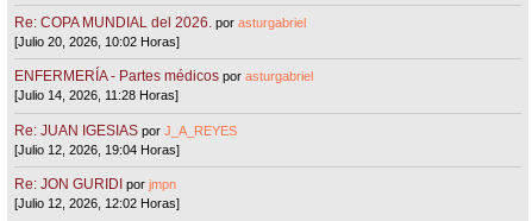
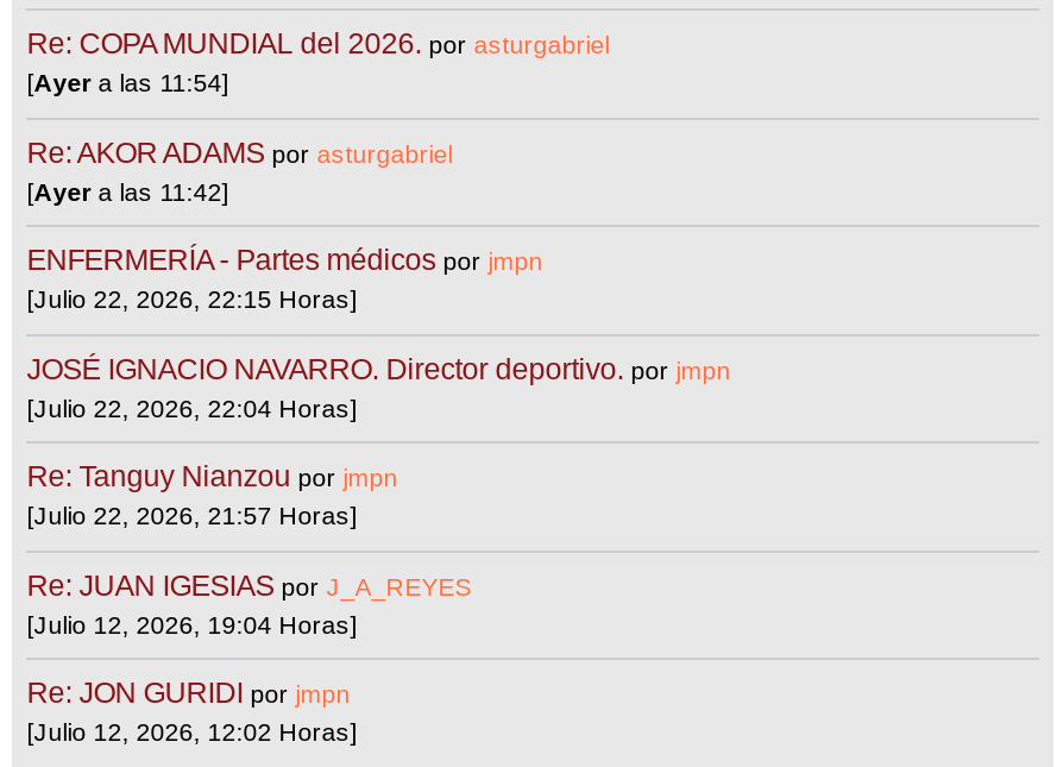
[15,34,313,103] [Julio 20, 2026, 10:02 Horas] | ENFERMERÍA - Partes médicos por asturgabriel | [Julio 14, 2026, 11:28 Horas] -> [27,69,731,530] [Ayer a las 11:54] | Re: AKOR ADAMS por asturgabriel | [Ayer a las 11:42] | ENFERMERÍA - Partes médicos por jmpn | [Julio 22, 2026, 22:15 Horas] | JOSÉ IGNACIO NAVARRO. Director deportivo. por jmpn | [Julio 22, 2026, 22:04 Horas] | Re: Tanguy Nianzou por jmpn | [Julio 22, 2026, 21:57 Horas]

